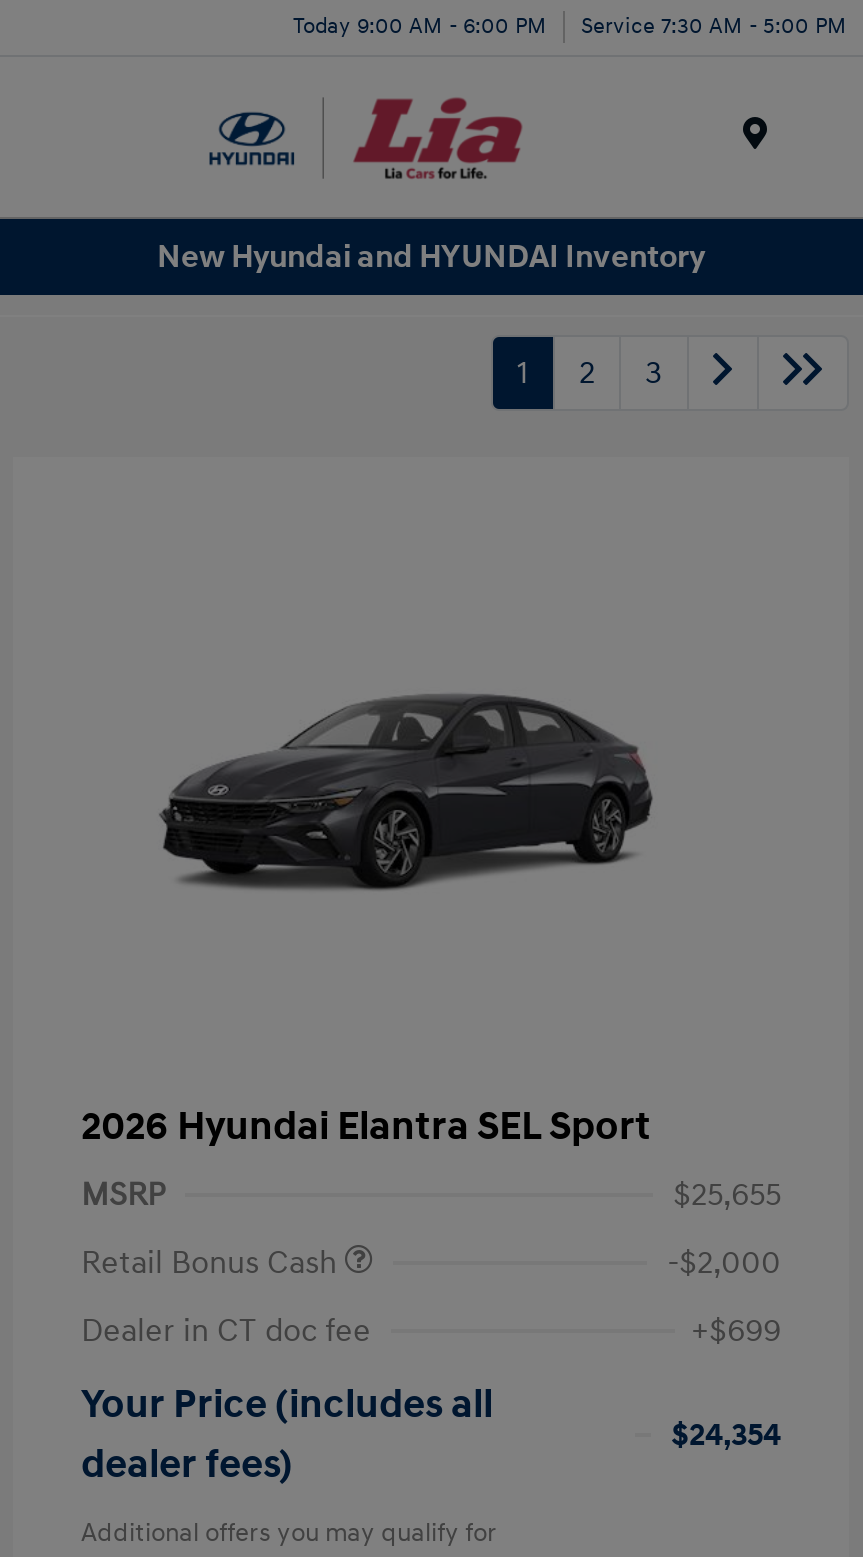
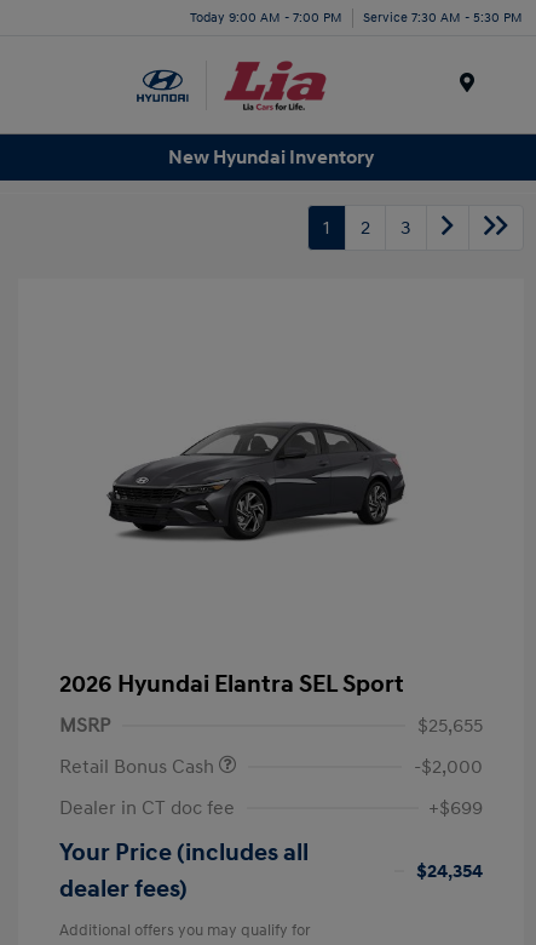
[293,12,547,38] Today 9:00 AM - 6:00 PM -> [190,9,342,25] Today 9:00 AM - 7:00 PM
[581,12,847,38] Service 7:30 AM - 5:00 PM -> [363,9,523,25] Service 7:30 AM - 5:30 PM
[157,236,705,276] New Hyundai and HYUNDAI Inventory -> [168,145,374,169] New Hyundai Inventory

